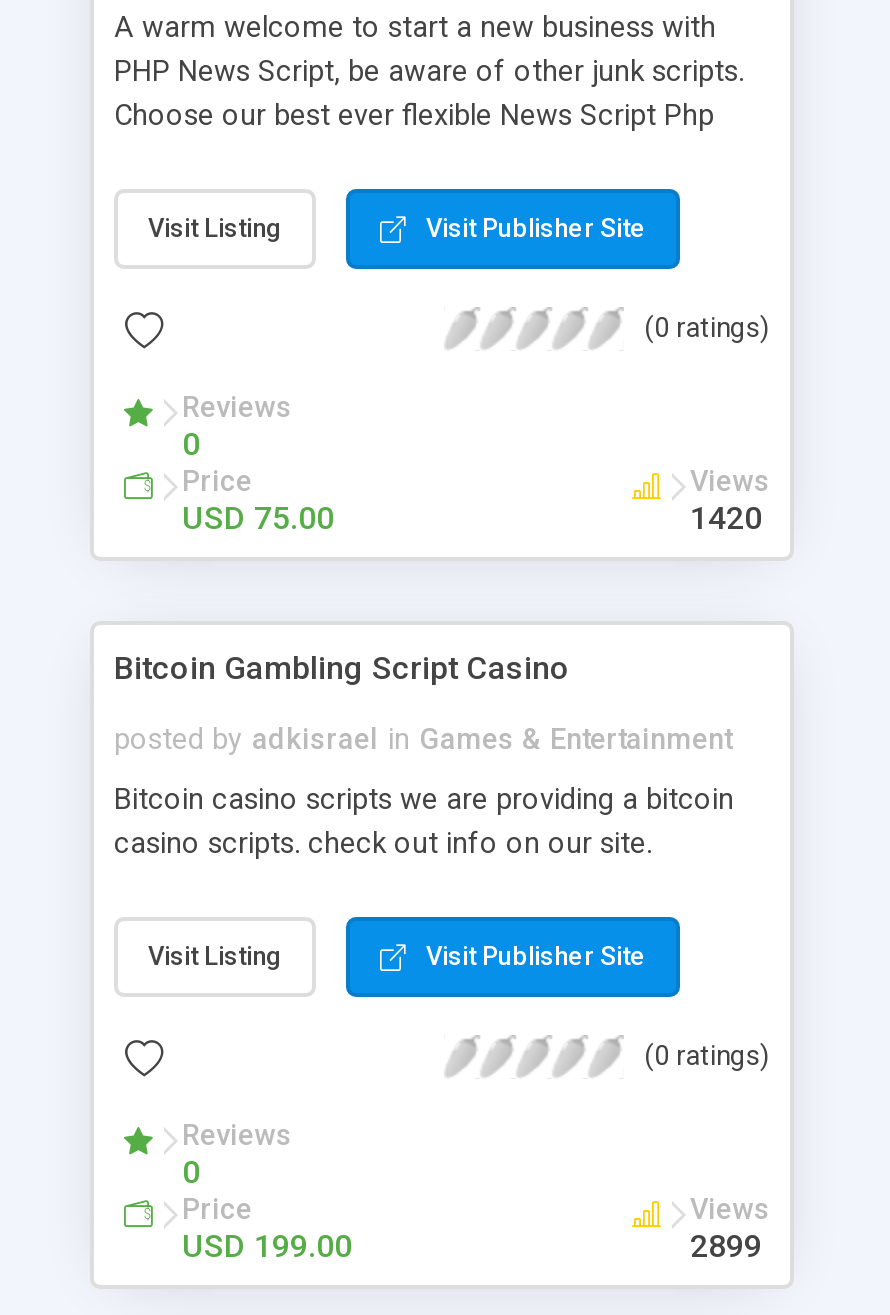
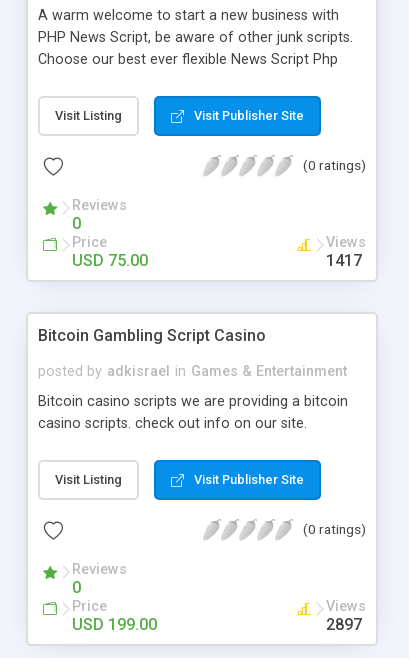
[690,499,762,537] 1420 -> [326,251,362,270] 1417
[690,1227,762,1265] 2899 -> [326,615,362,634] 2897

